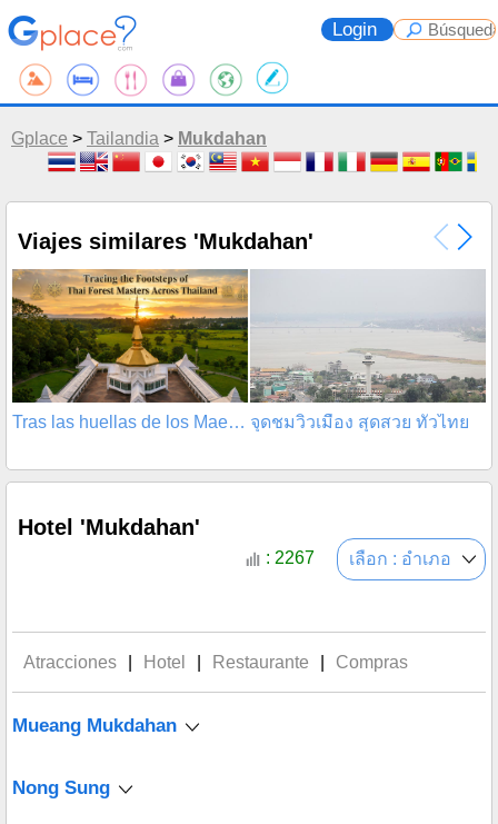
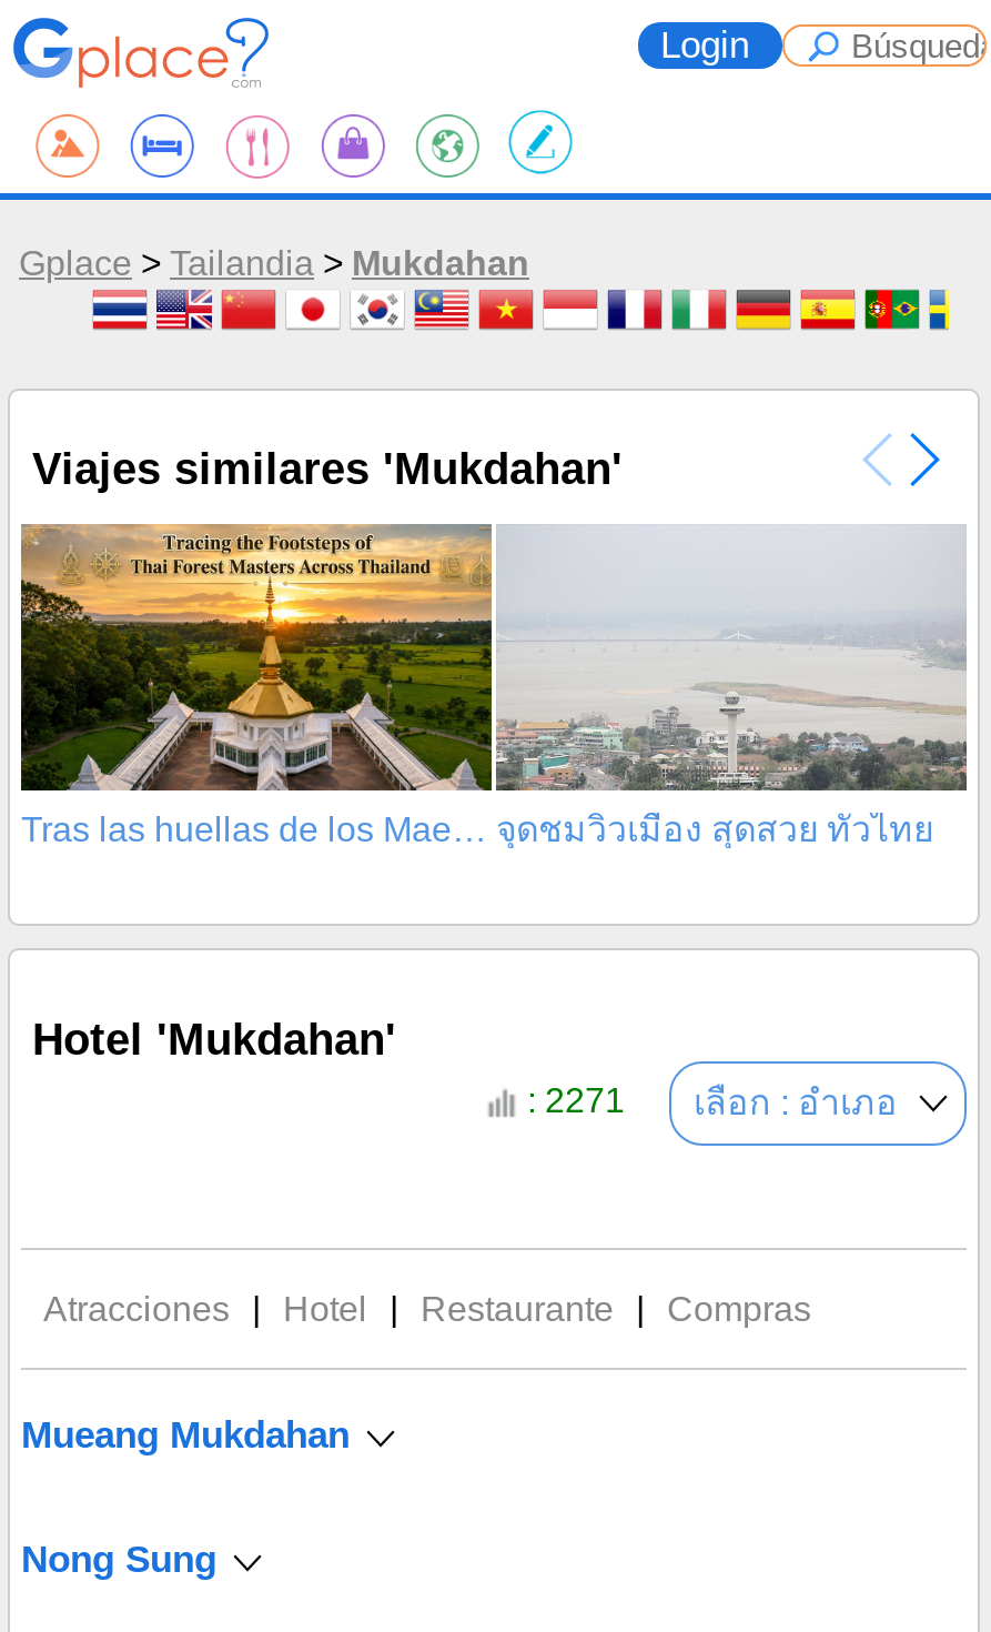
[261,548,451,568] : 2267 เลือก : อำเภอ -> [518,1081,898,1121] : 2271 เลือก : อำเภอ

